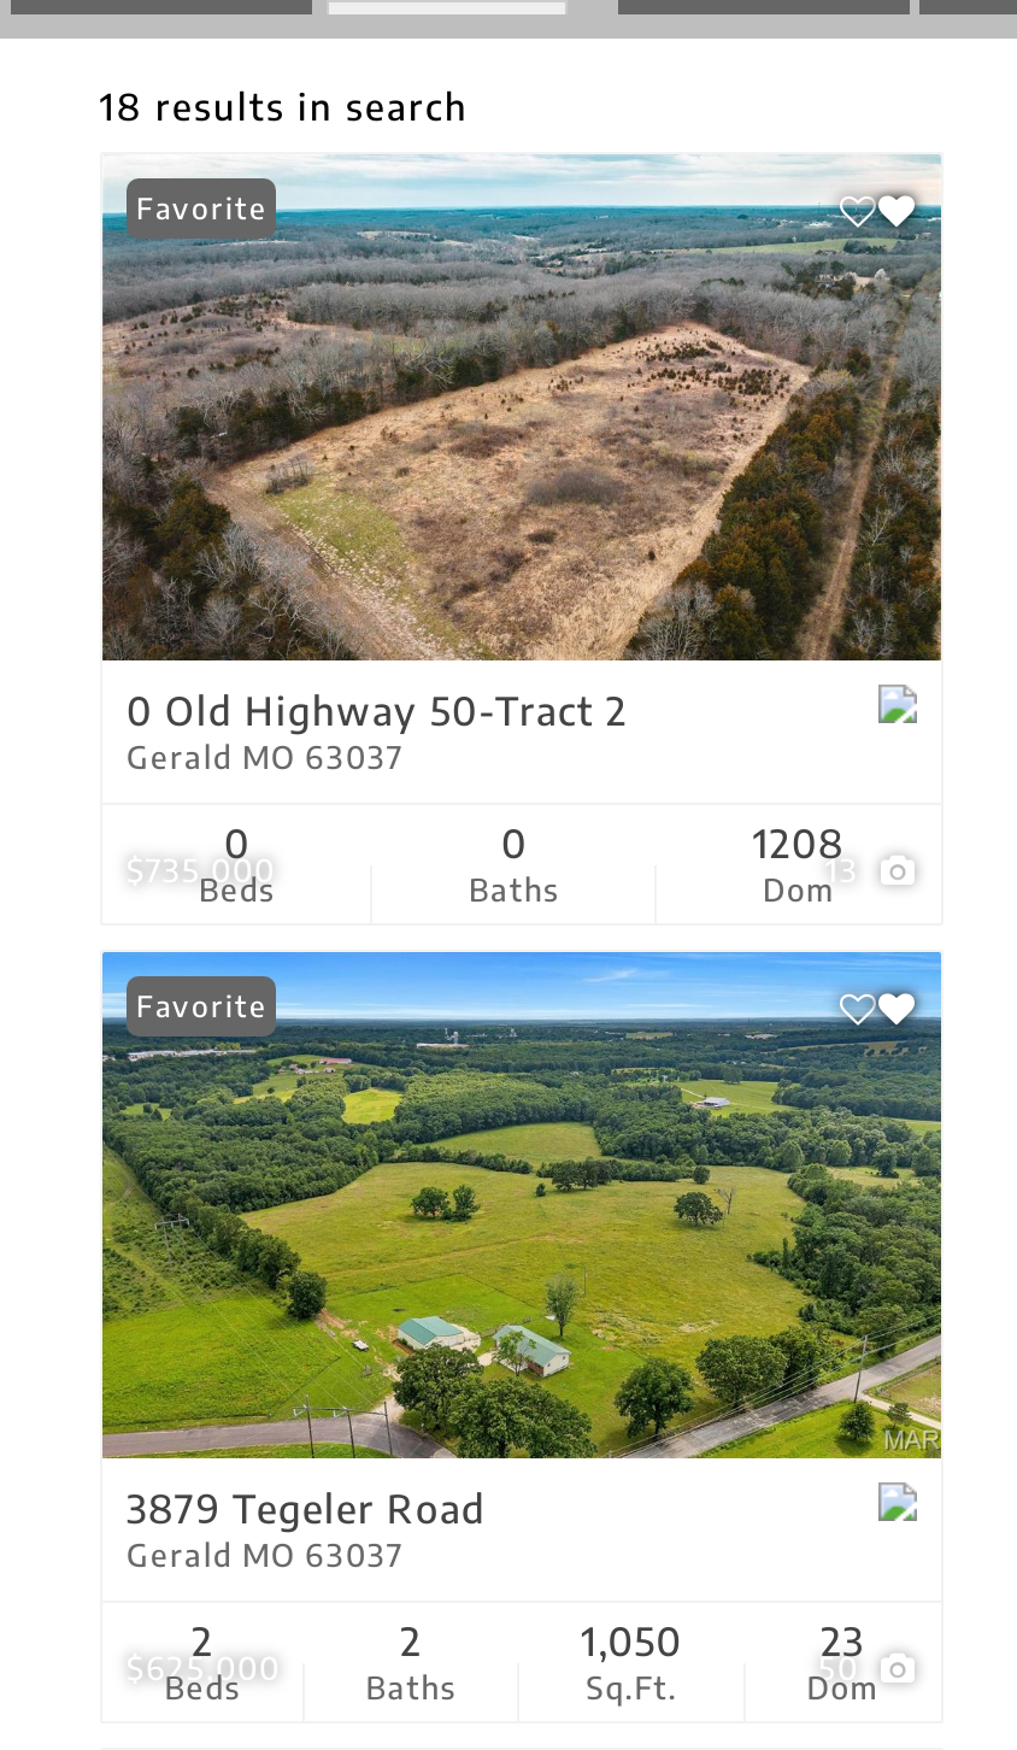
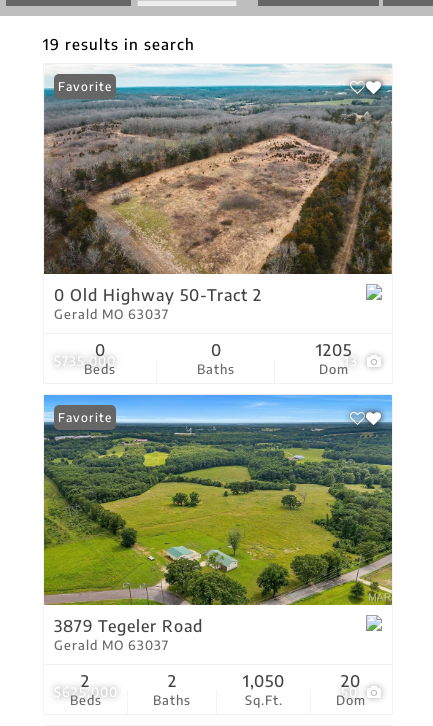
[100,84,469,128] 18 results in search -> [43,35,195,53] 19 results in search
[753,820,845,868] 1208 -> [316,340,352,360] 1205
[821,1617,864,1666] 23 -> [341,671,361,691] 20

